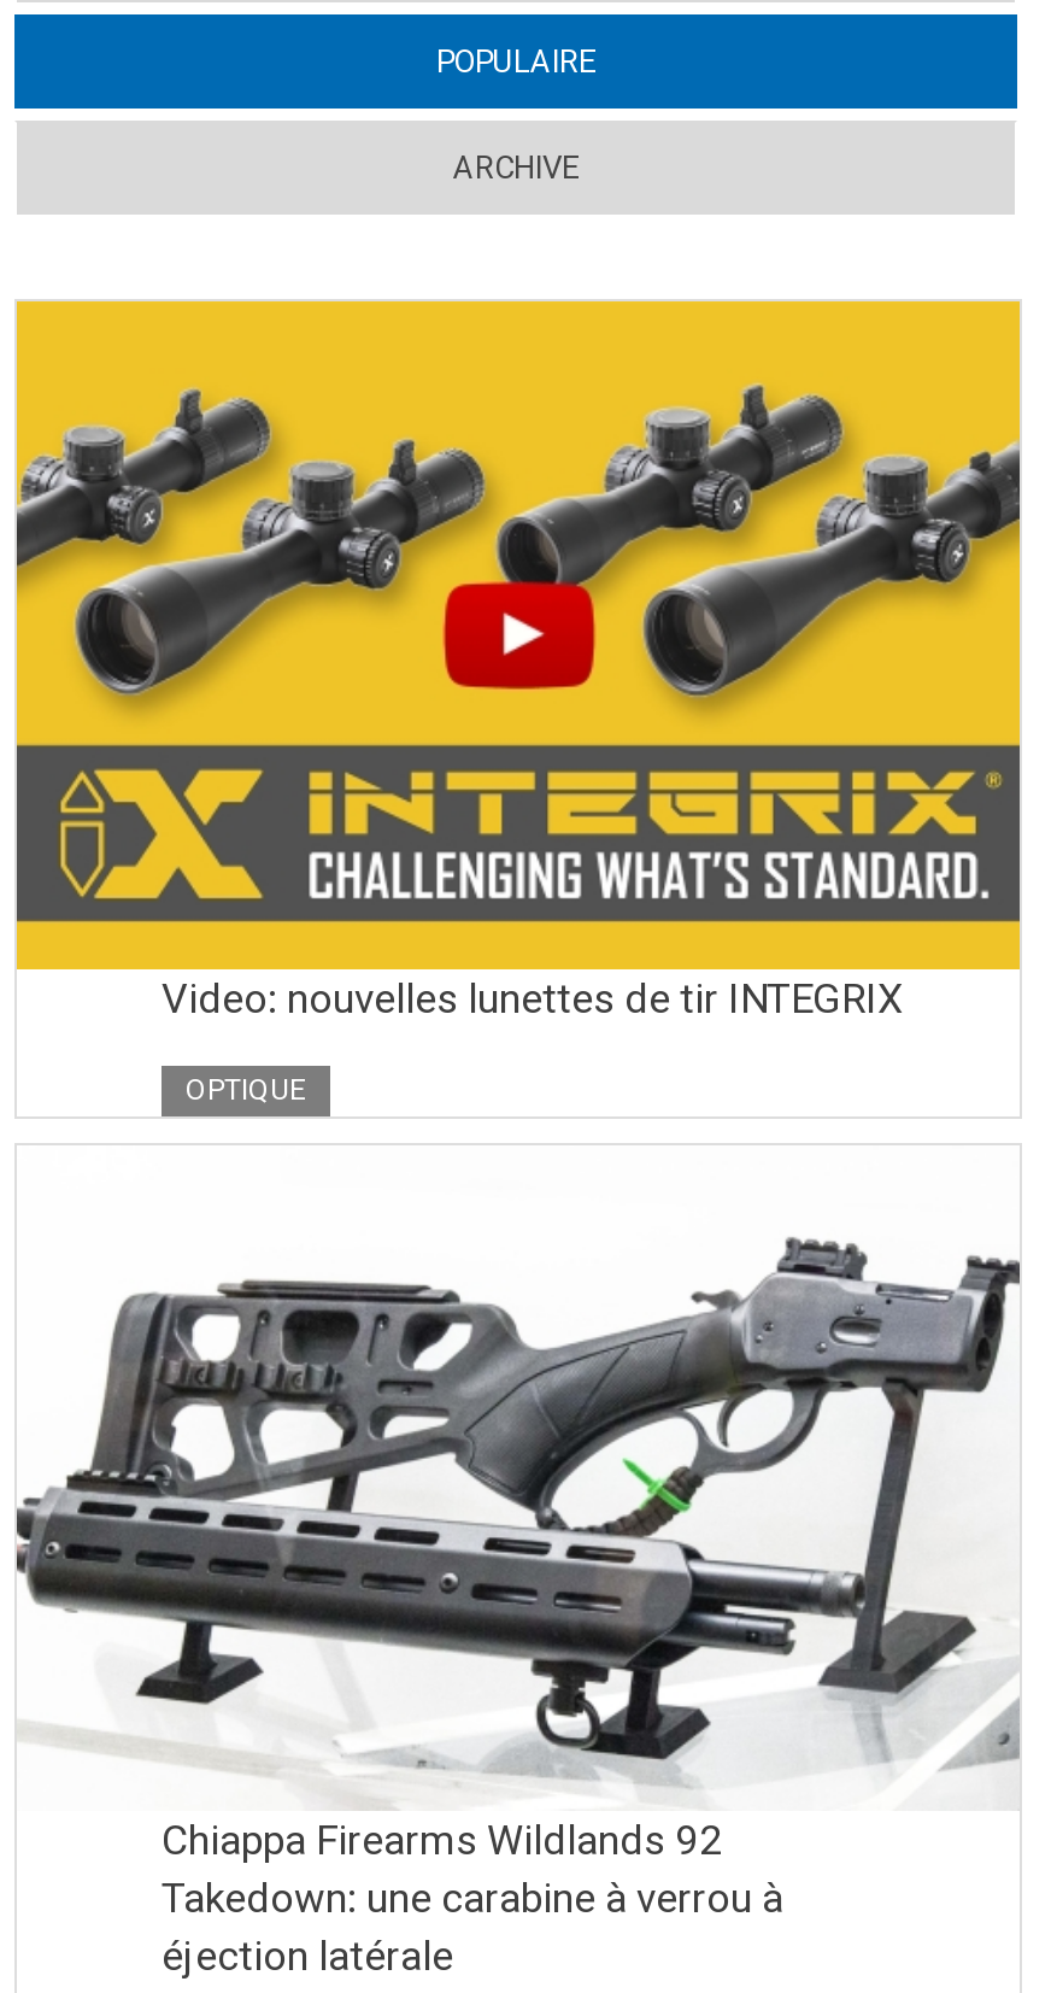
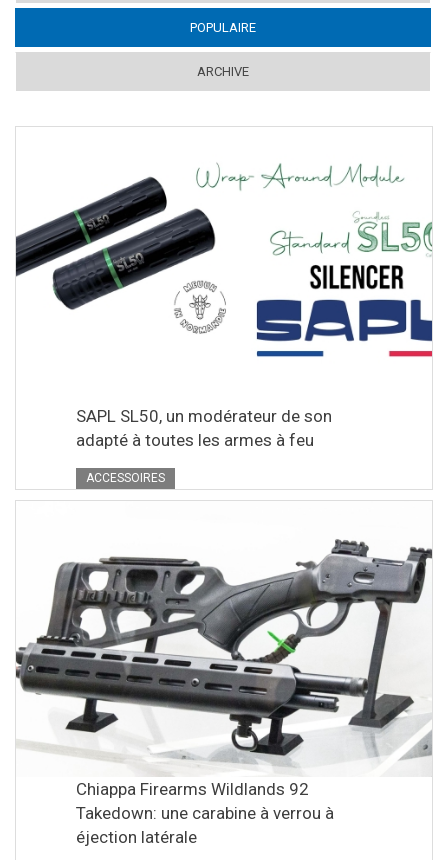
[14,299,1022,1022] [image] | Video: nouvelles lunettes de tir INTEGRIX -> [15,151,433,450] [image] | SAPL SL50, un modérateur de son | adapté à toutes les armes à feu
[186,1073,306,1106] OPTIQUE -> [86,471,165,485] ACCESSOIRES

